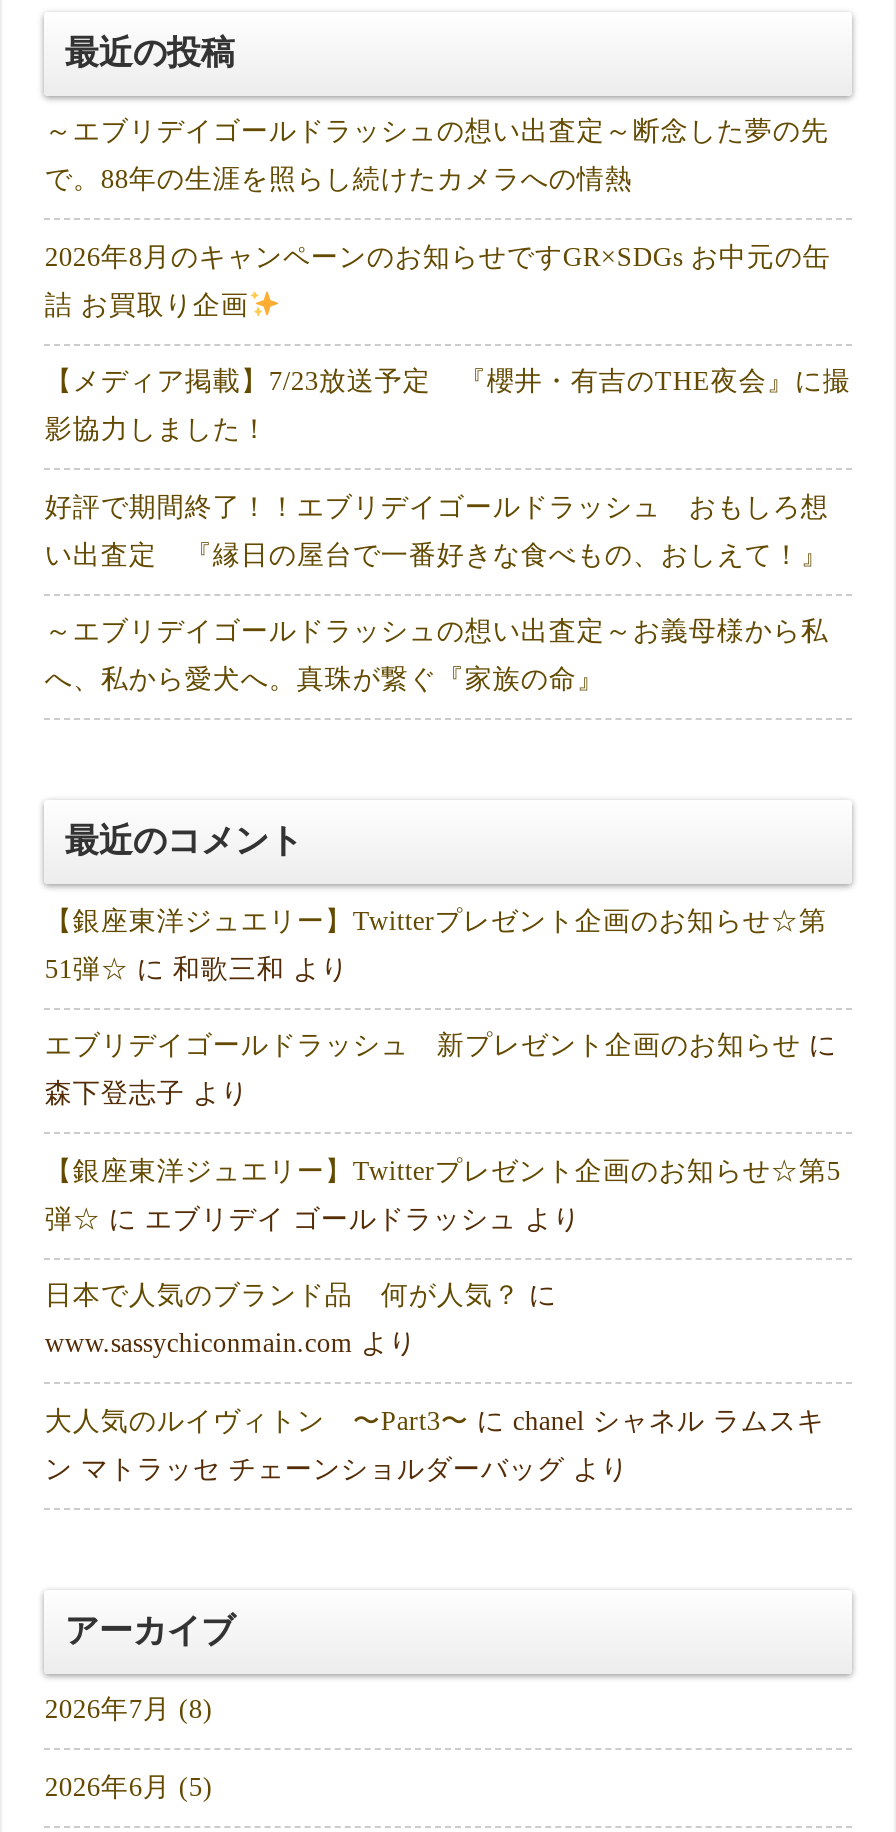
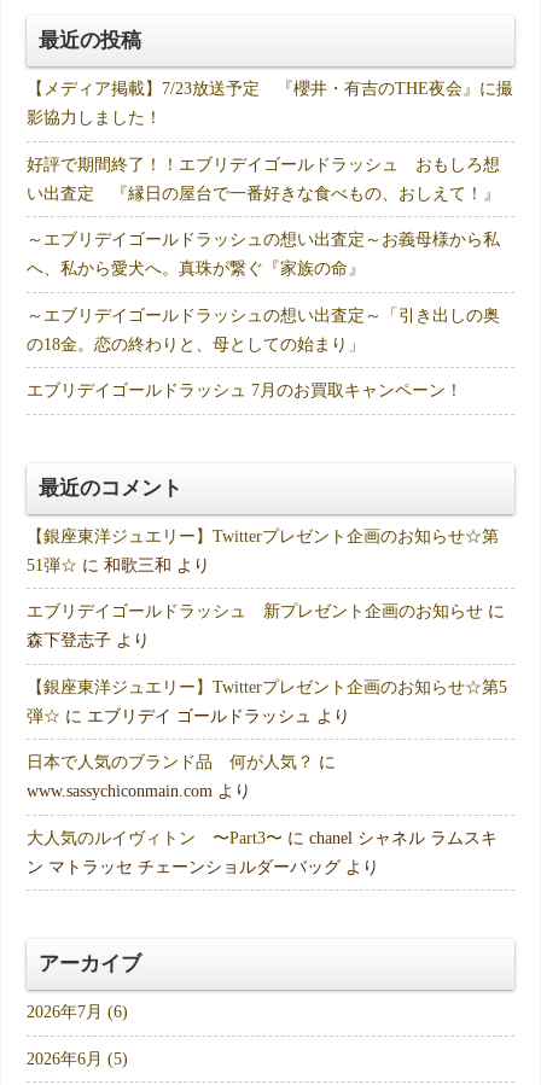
[45,116,831,319] ～エブリデイゴールドラッシュの想い出査定～断念した夢の先 | で。88年の生涯を照らし続けたカメラへの情熱 | 2026年8月のキャンペーンのお知らせですGR×SDGs お中元の缶 | 詰 お買取り企画 -> none
moved [45,366,851,694] -> [27,80,514,278]: 【メディア掲載】7/23放送予定 『櫻井・有吉のTHE夜会』に撮 | 影協力しました！ | 好評で期間終了！！エブリデイゴールドラッシュ おもしろ想 | い出査定 『縁日の屋台で一番好きな食べもの、おしえて！』 | ～エブリデイゴールドラッシュの想い出査定～お義母様から私 | へ、私から愛犬へ。真珠が繋ぐ『家族の命』
none -> [27,306,500,400] ～エブリデイゴールドラッシュの想い出査定～「引き出しの奥 | の18金。恋の終わりと、母としての始まり」 | エブリデイゴールドラッシュ 7月のお買取キャンペーン！
[45,1694,213,1724] 2026年7月 (8) -> [27,1003,128,1021] 2026年7月 (6)

